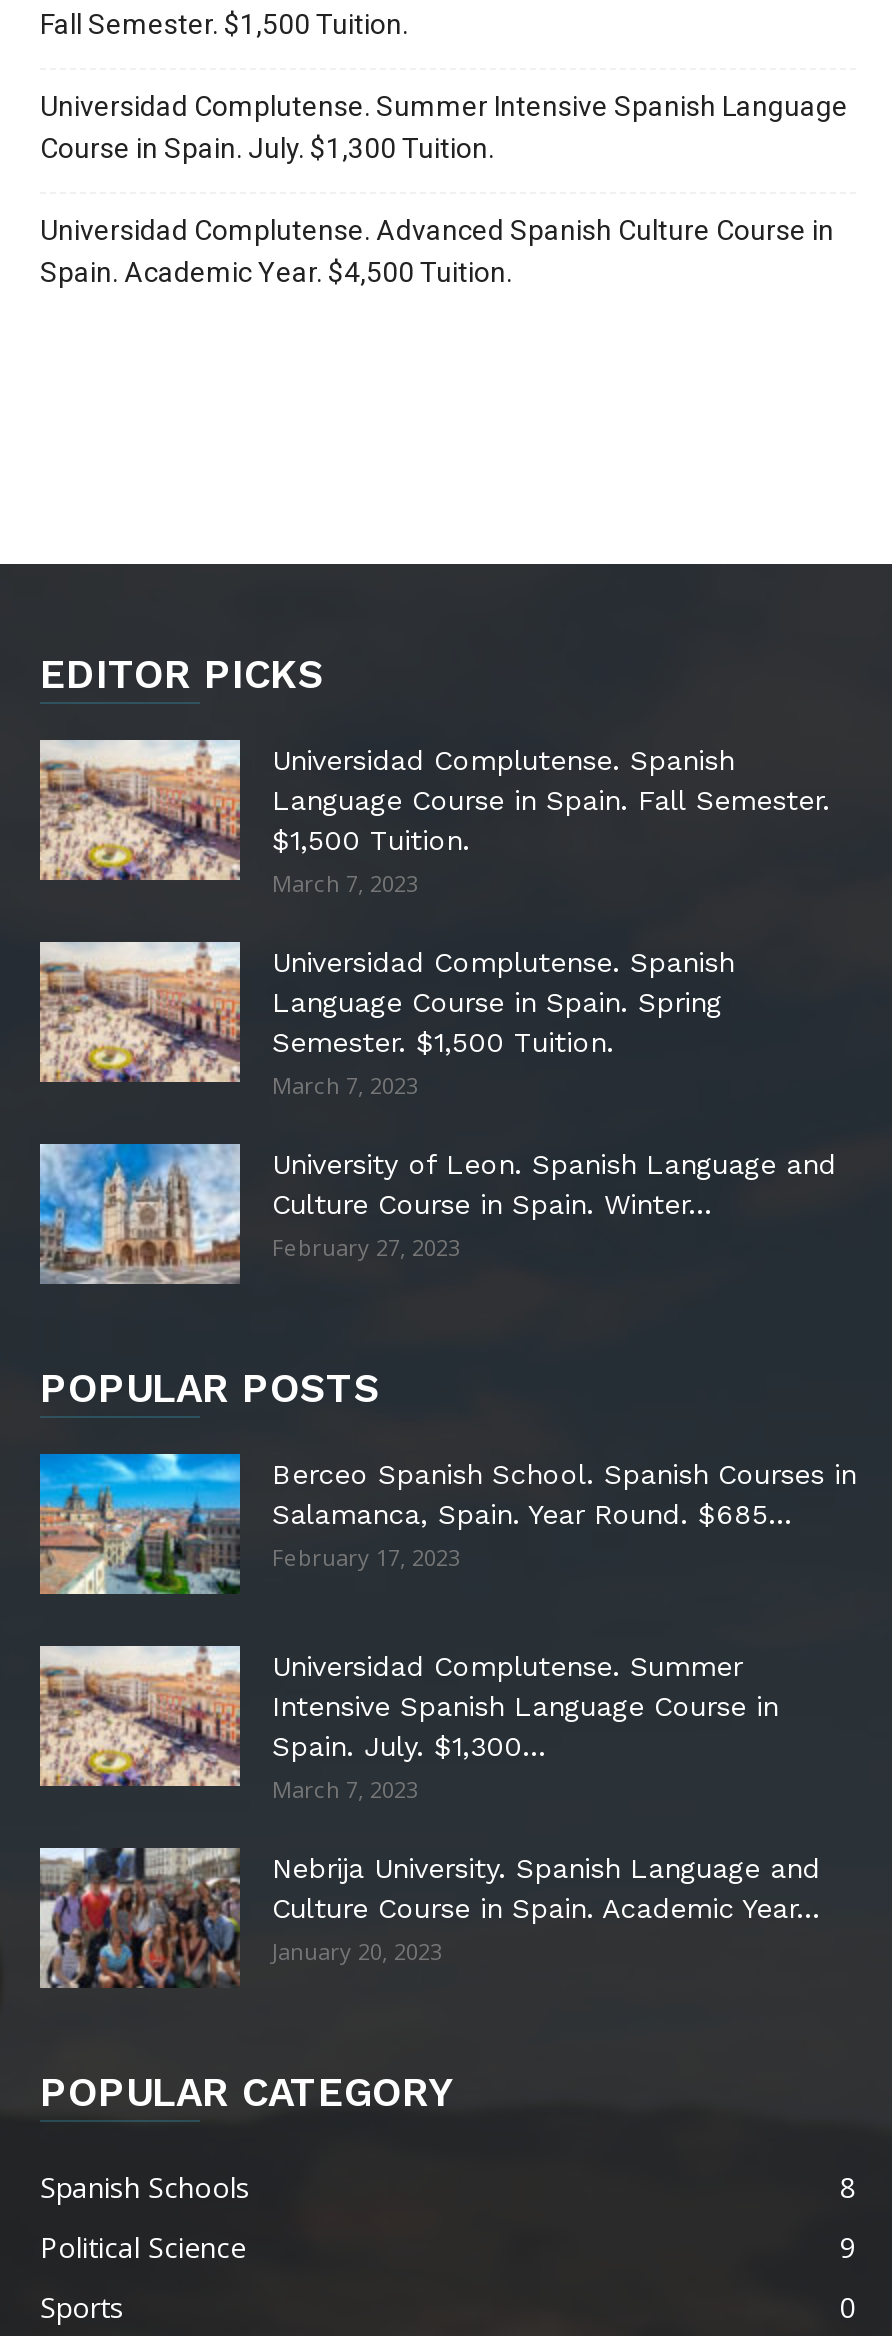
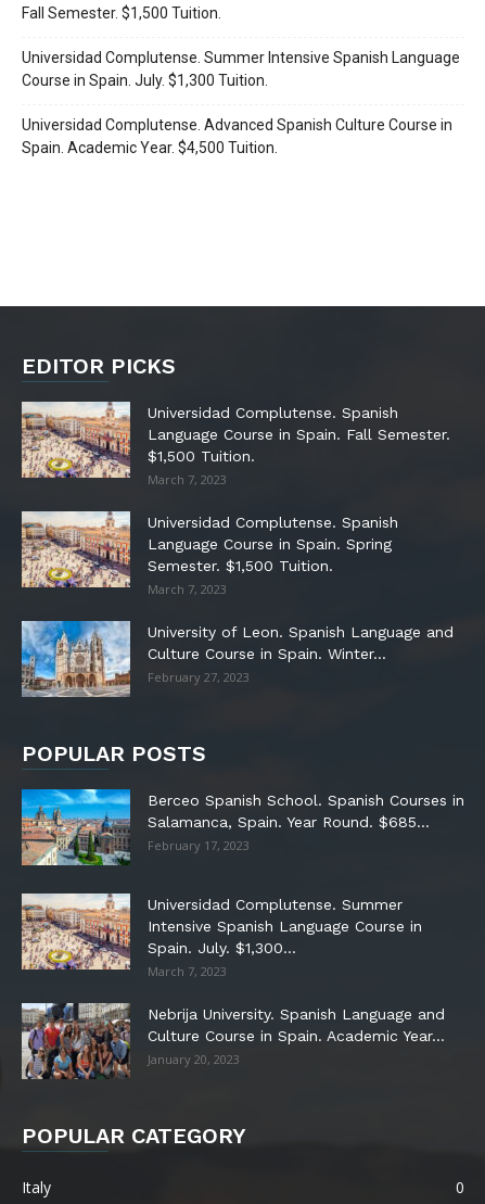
[40,2168,856,2326] Spanish Schools | 8 | Political Science | 9 | Sports -> [22,1177,51,1197] Italy

